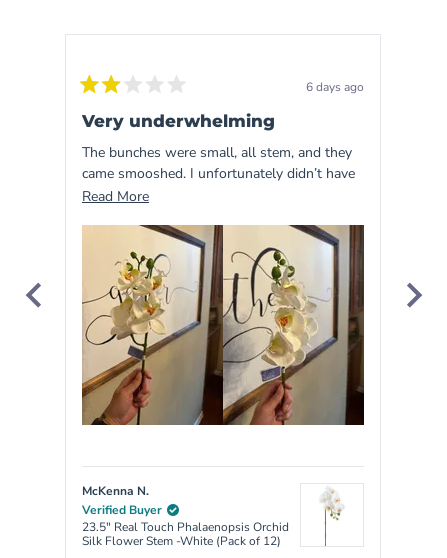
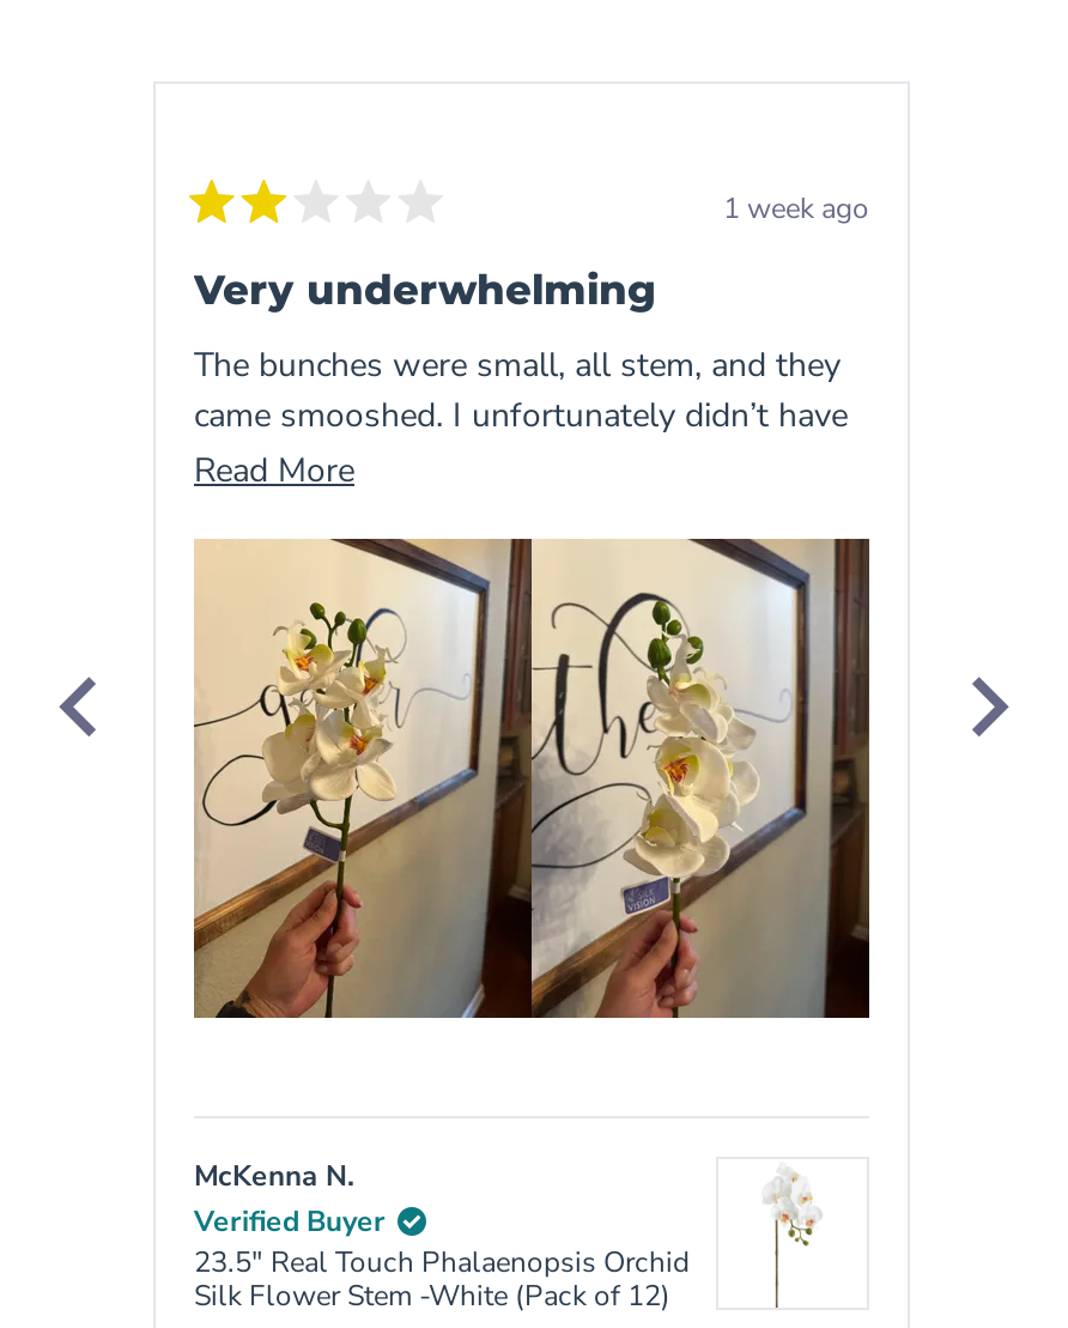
[306,79,364,95] 6 days ago -> [723,188,869,227] 1 week ago

